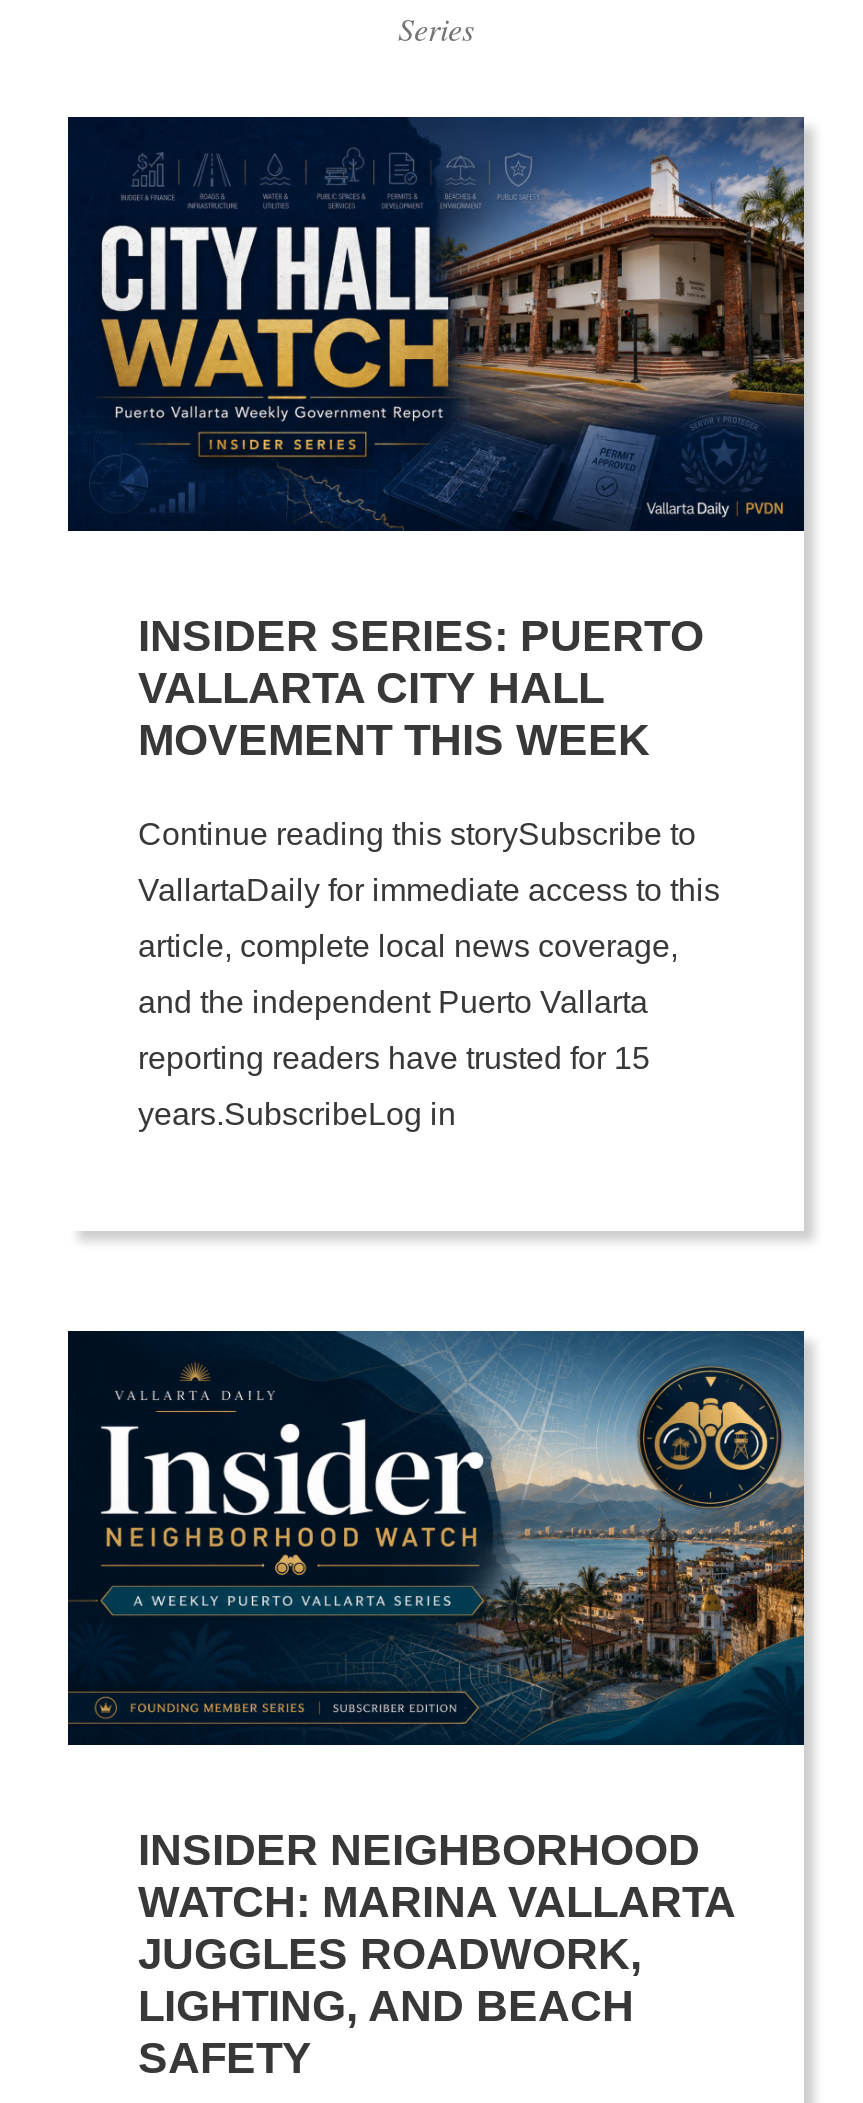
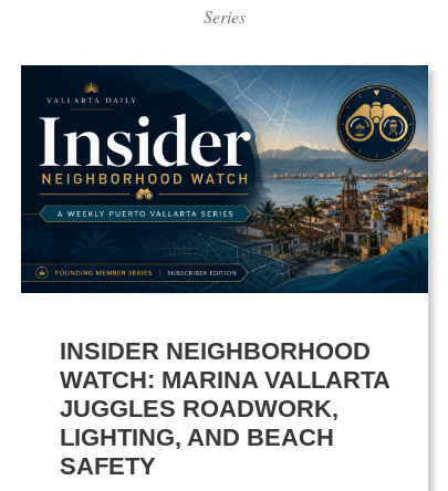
[72,114,806,1131] [image] | INSIDER SERIES: PUERTO | VALLARTA CITY HALL | MOVEMENT THIS WEEK | Continue reading this storySubscribe to | VallartaDaily for immediate access to this | article, complete local news coverage, | and the independent Puerto Vallarta | reporting readers have trusted for 15 | years.SubscribeLog in -> none

